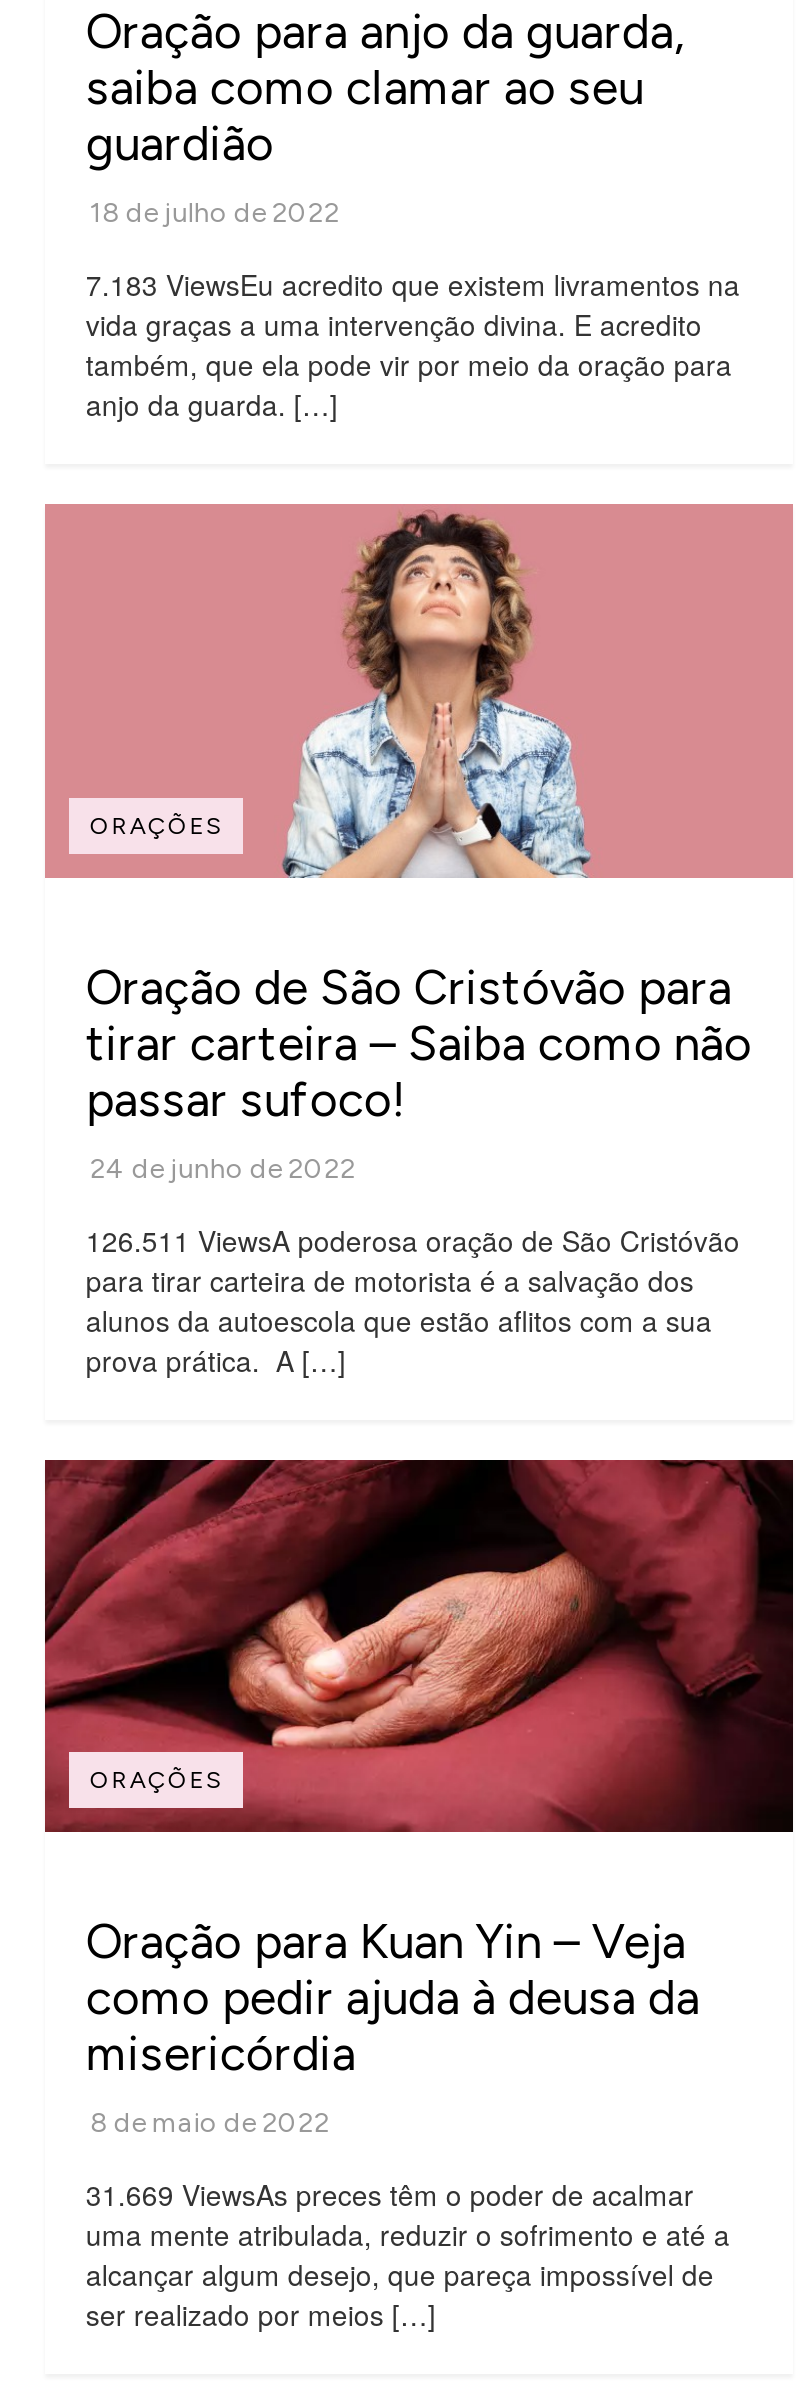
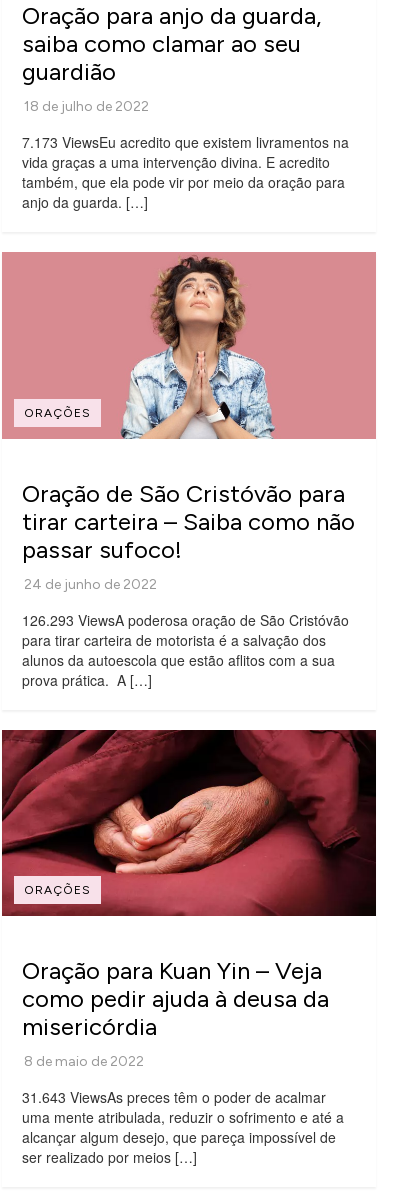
[86,264,740,304] 7.183 ViewsEu acredito que existem livramentos na -> [22,132,349,152] 7.173 ViewsEu acredito que existem livramentos na
[86,1219,740,1259] 126.511 ViewsA poderosa oração de São Cristóvão -> [22,610,349,630] 126.293 ViewsA poderosa oração de São Cristóvão
[86,2174,694,2214] 31.669 ViewsAs preces têm o poder de acalmar -> [22,1087,326,1107] 31.643 ViewsAs preces têm o poder de acalmar

